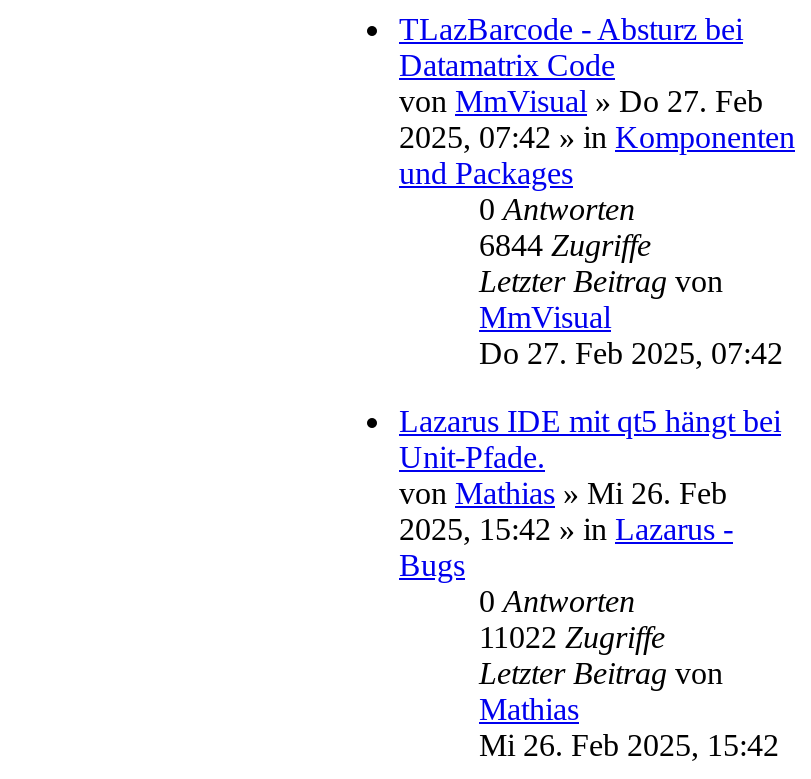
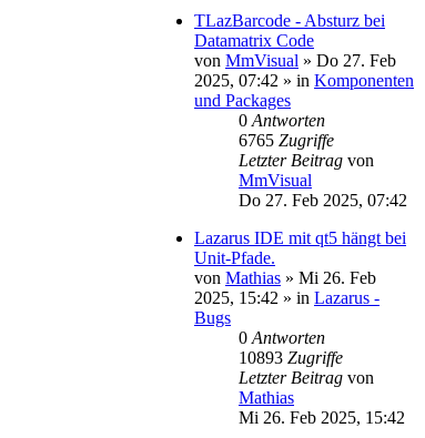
[479,228,651,262] 6844 Zugriffe -> [239,131,334,150] 6765 Zugriffe
[479,620,665,654] 11022 Zugriffe -> [239,348,343,367] 10893 Zugriffe

